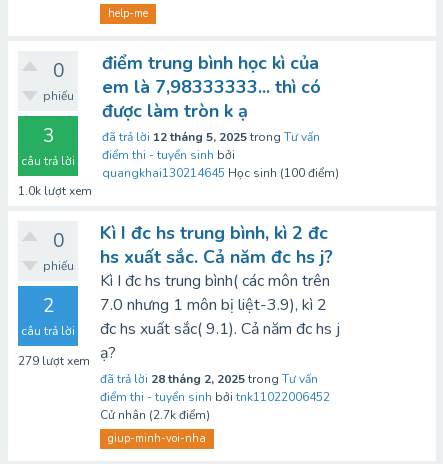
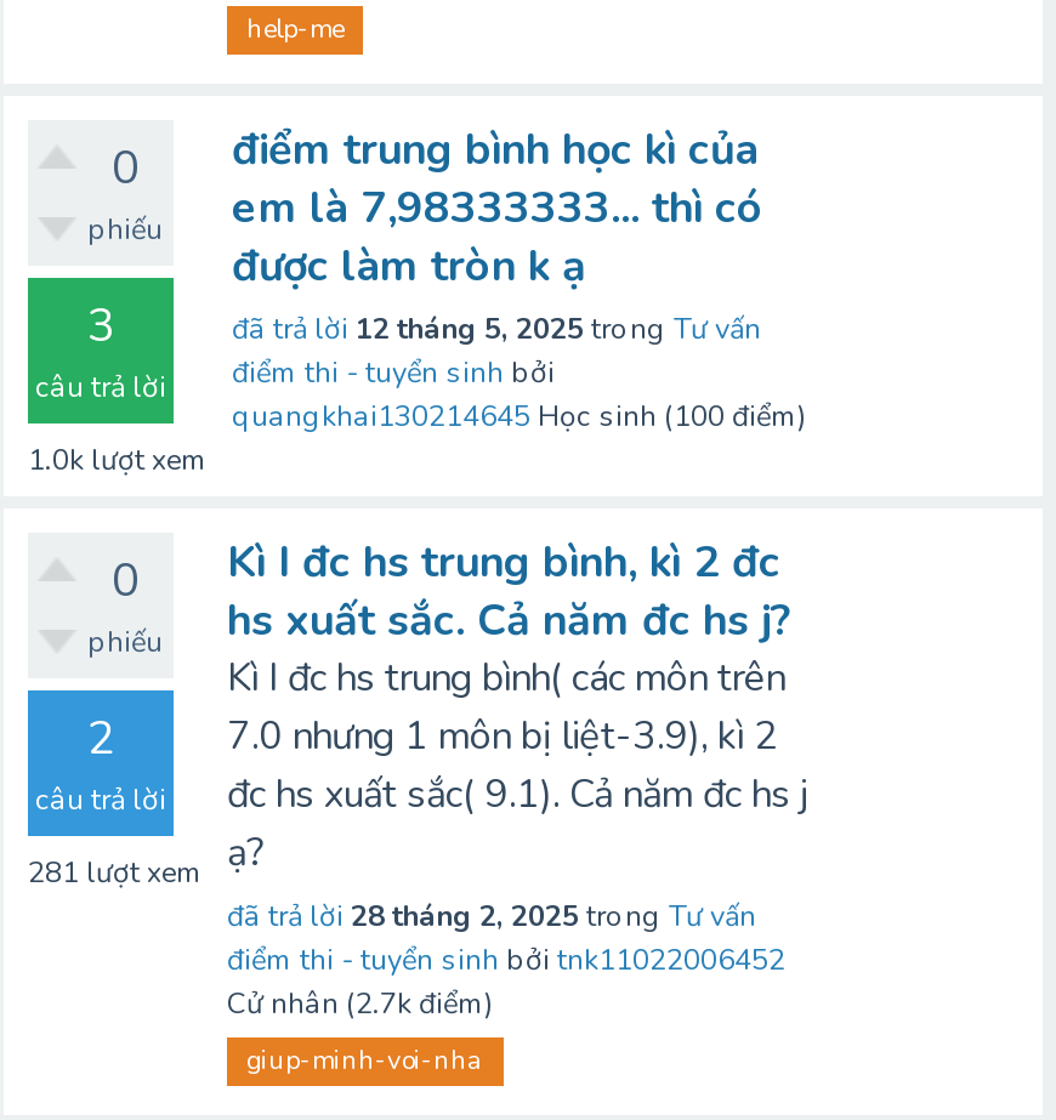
[18,342,116,369] 279 lượt xem ạ? -> [28,826,266,892] 281 lượt xem ạ?

